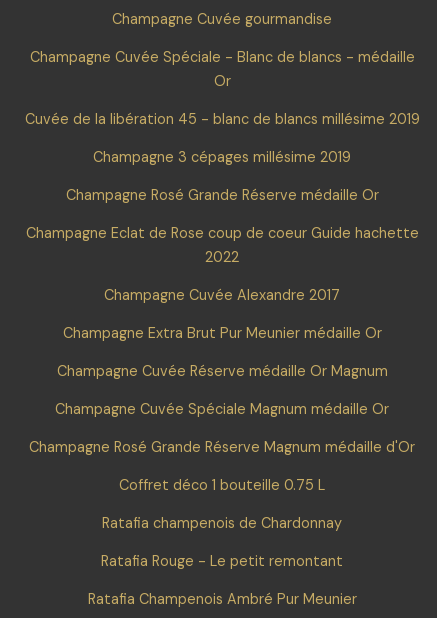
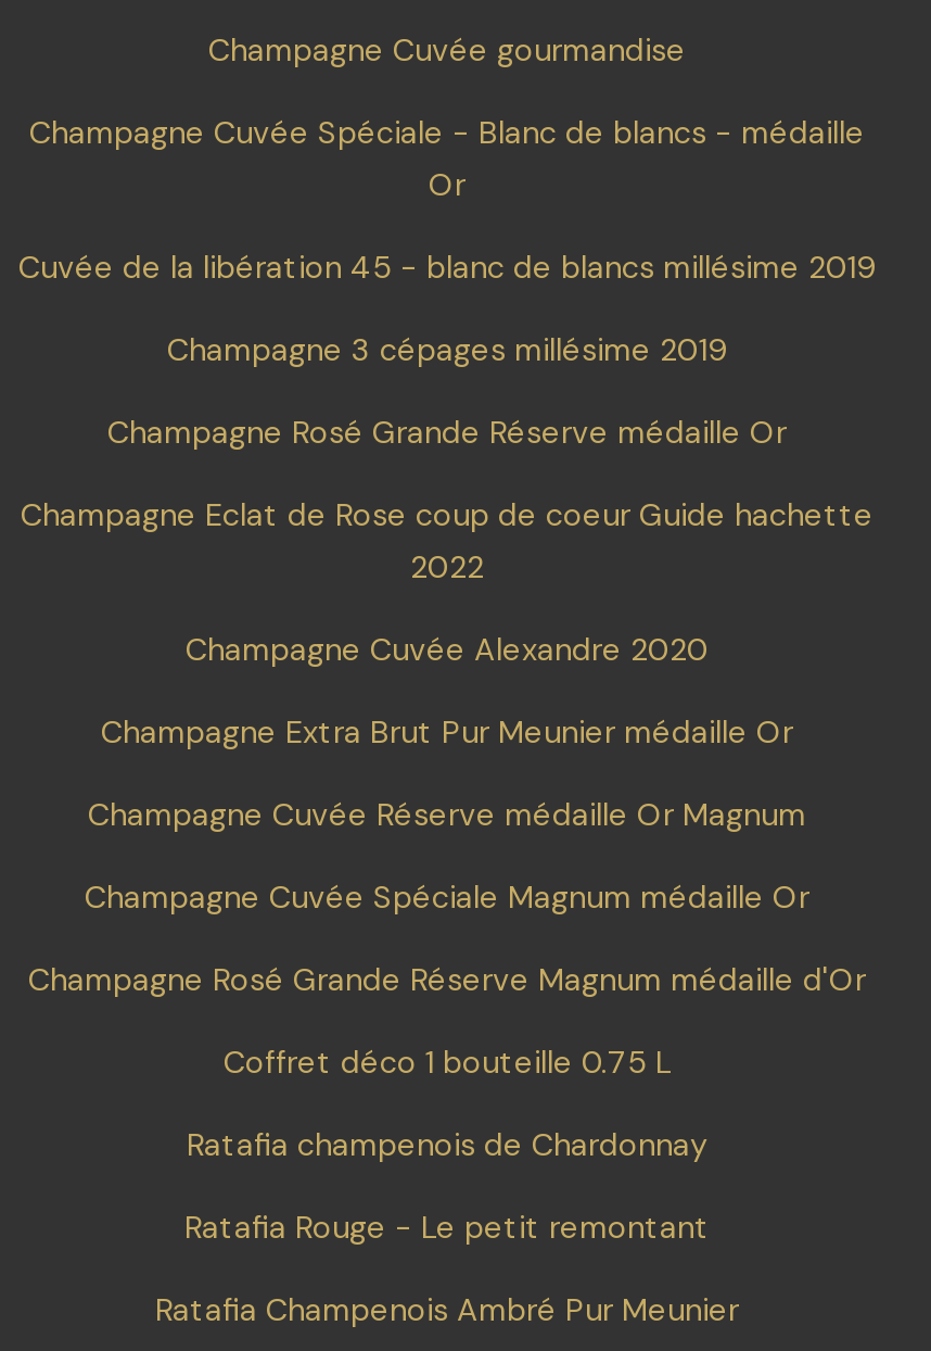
[104,286,340,304] Champagne Cuvée Alexandre 2017 -> [186,629,709,669] Champagne Cuvée Alexandre 2020

